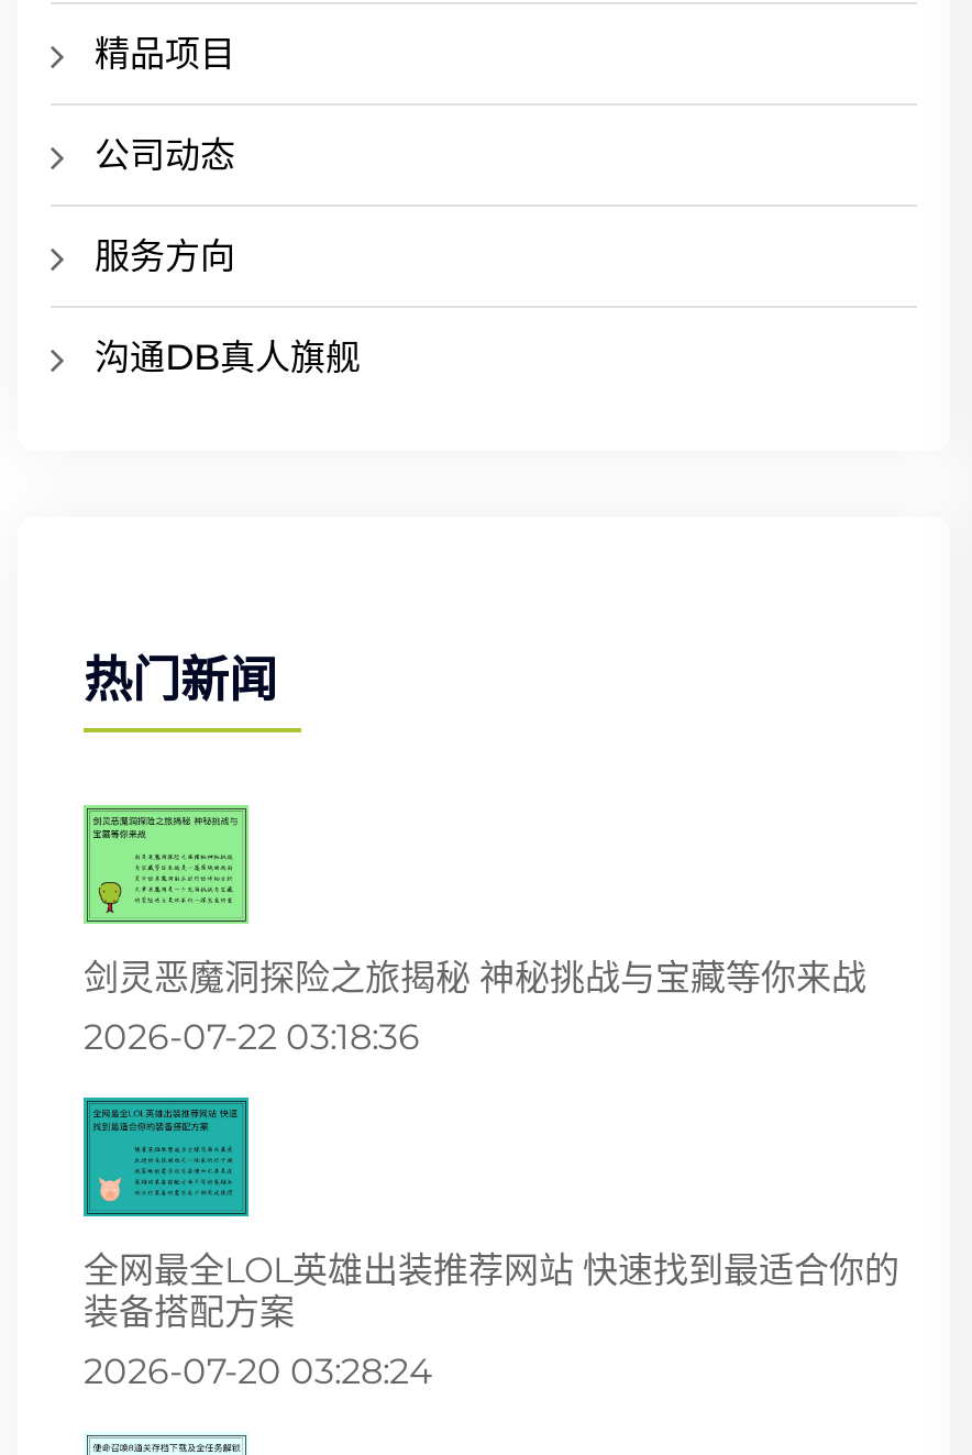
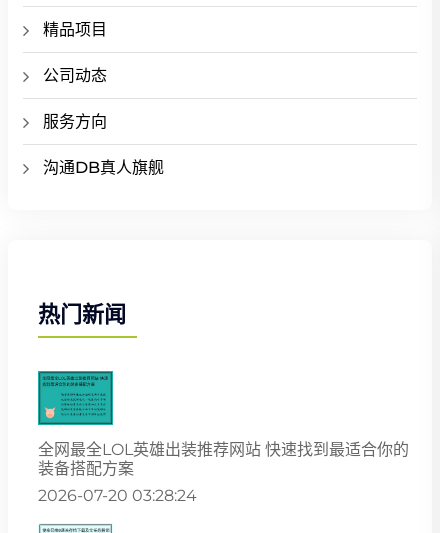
[81,805,866,1058] [image] | 剑灵恶魔洞探险之旅揭秘 神秘挑战与宝藏等你来战 | 2026-07-22 03:18:36 -> none

